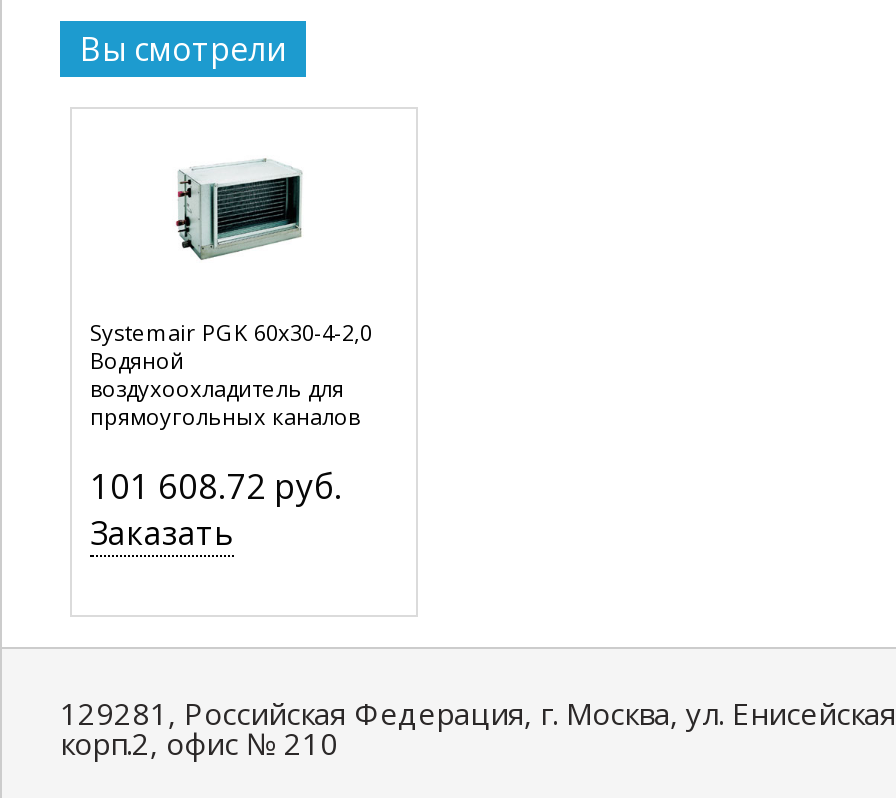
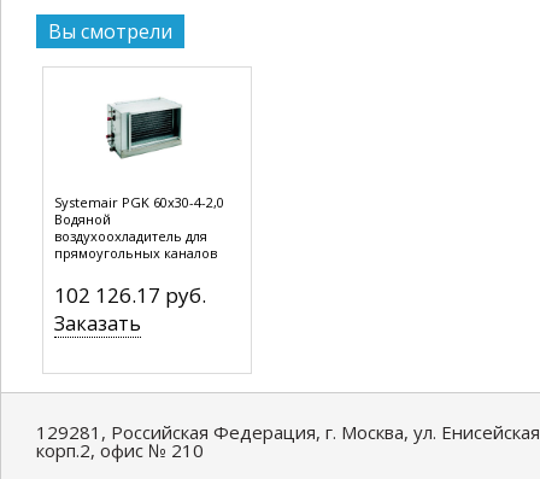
[90,463,342,509] 101 608.72 руб. -> [54,281,206,309] 102 126.17 руб.

